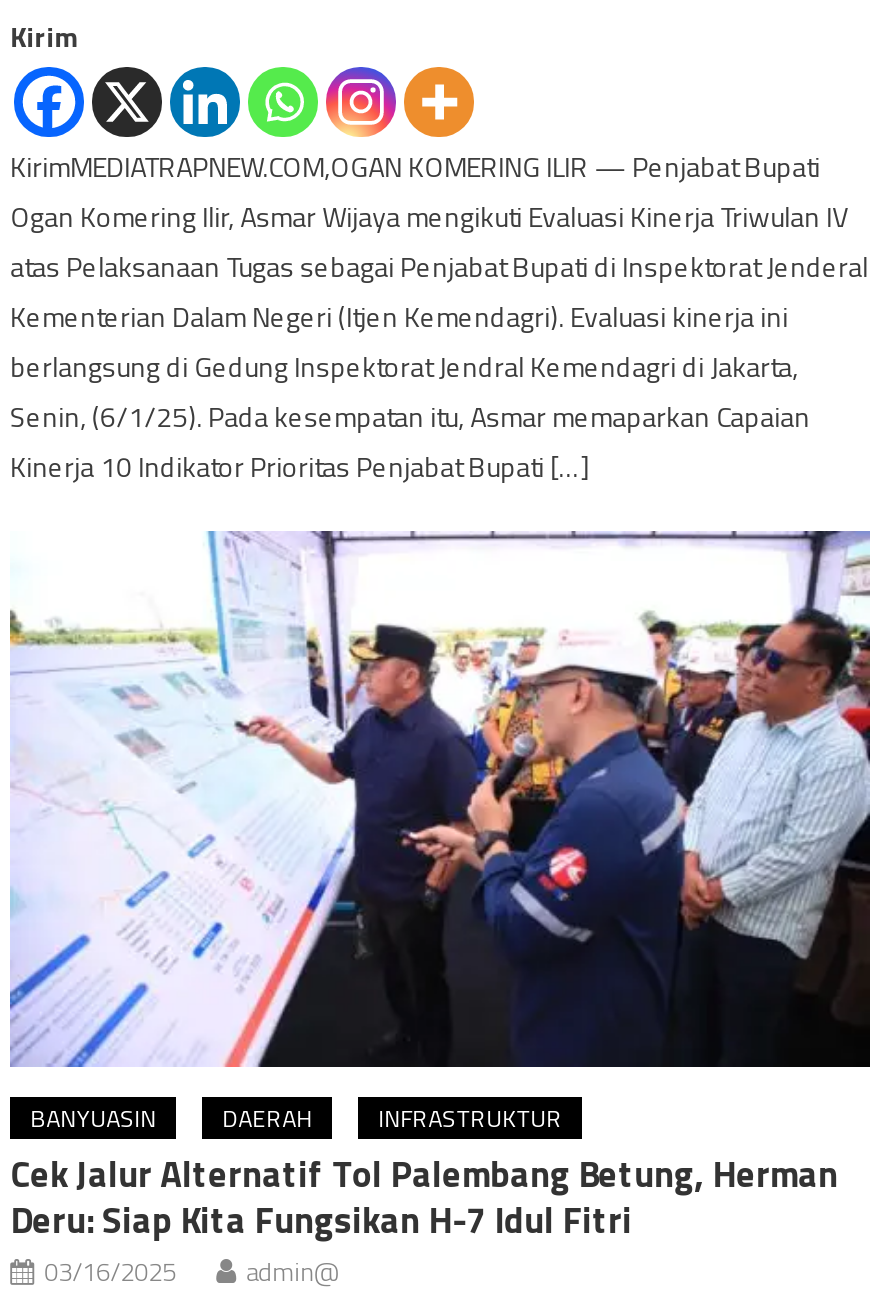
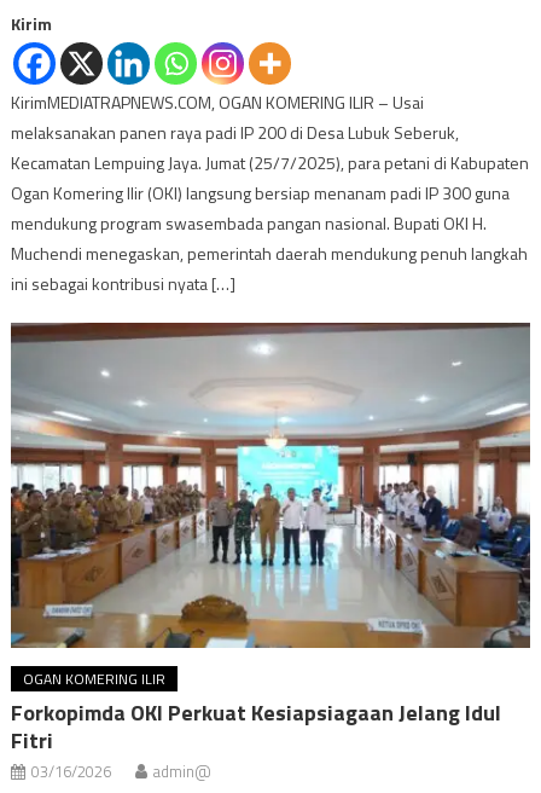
[10,144,868,486] KirimMEDIATRAPNEW.COM,OGAN KOMERING ILIR — Penjabat Bupati | Ogan Komering Ilir, Asmar Wijaya mengikuti Evaluasi Kinerja Triwulan IV | atas Pelaksanaan Tugas sebagai Penjabat Bupati di Inspektorat Jenderal | Kementerian Dalam Negeri (Itjen Kemendagri). Evaluasi kinerja ini | berlangsung di Gedung Inspektorat Jendral Kemendagri di Jakarta, | Senin, (6/1/25). Pada kesempatan itu, Asmar memaparkan Capaian | Kinerja 10 Indikator Prioritas Penjabat Bupati […] -> [11,90,529,296] KirimMEDIATRAPNEWS.COM, OGAN KOMERING ILIR – Usai | melaksanakan panen raya padi IP 200 di Desa Lubuk Seberuk, | Kecamatan Lempuing Jaya. Jumat (25/7/2025), para petani di Kabupaten | Ogan Komering Ilir (OKI) langsung bersiap menanam padi IP 300 guna | mendukung program swasembada pangan nasional. Bupati OKI H. | Muchendi menegaskan, pemerintah daerah mendukung penuh langkah | ini sebagai kontribusi nyata […]
[8,530,872,1292] [image] | BANYUASIN | DAERAH | INFRASTRUKTUR | Cek Jalur Alternatif Tol Palembang Betung, Herman | Deru: Siap Kita Fungsikan H-7 Idul Fitri | 03/16/2025 -> [10,322,531,783] [image] | OGAN KOMERING ILIR | Forkopimda OKI Perkuat Kesiapsiagaan Jelang Idul | Fitri | 03/16/2026

